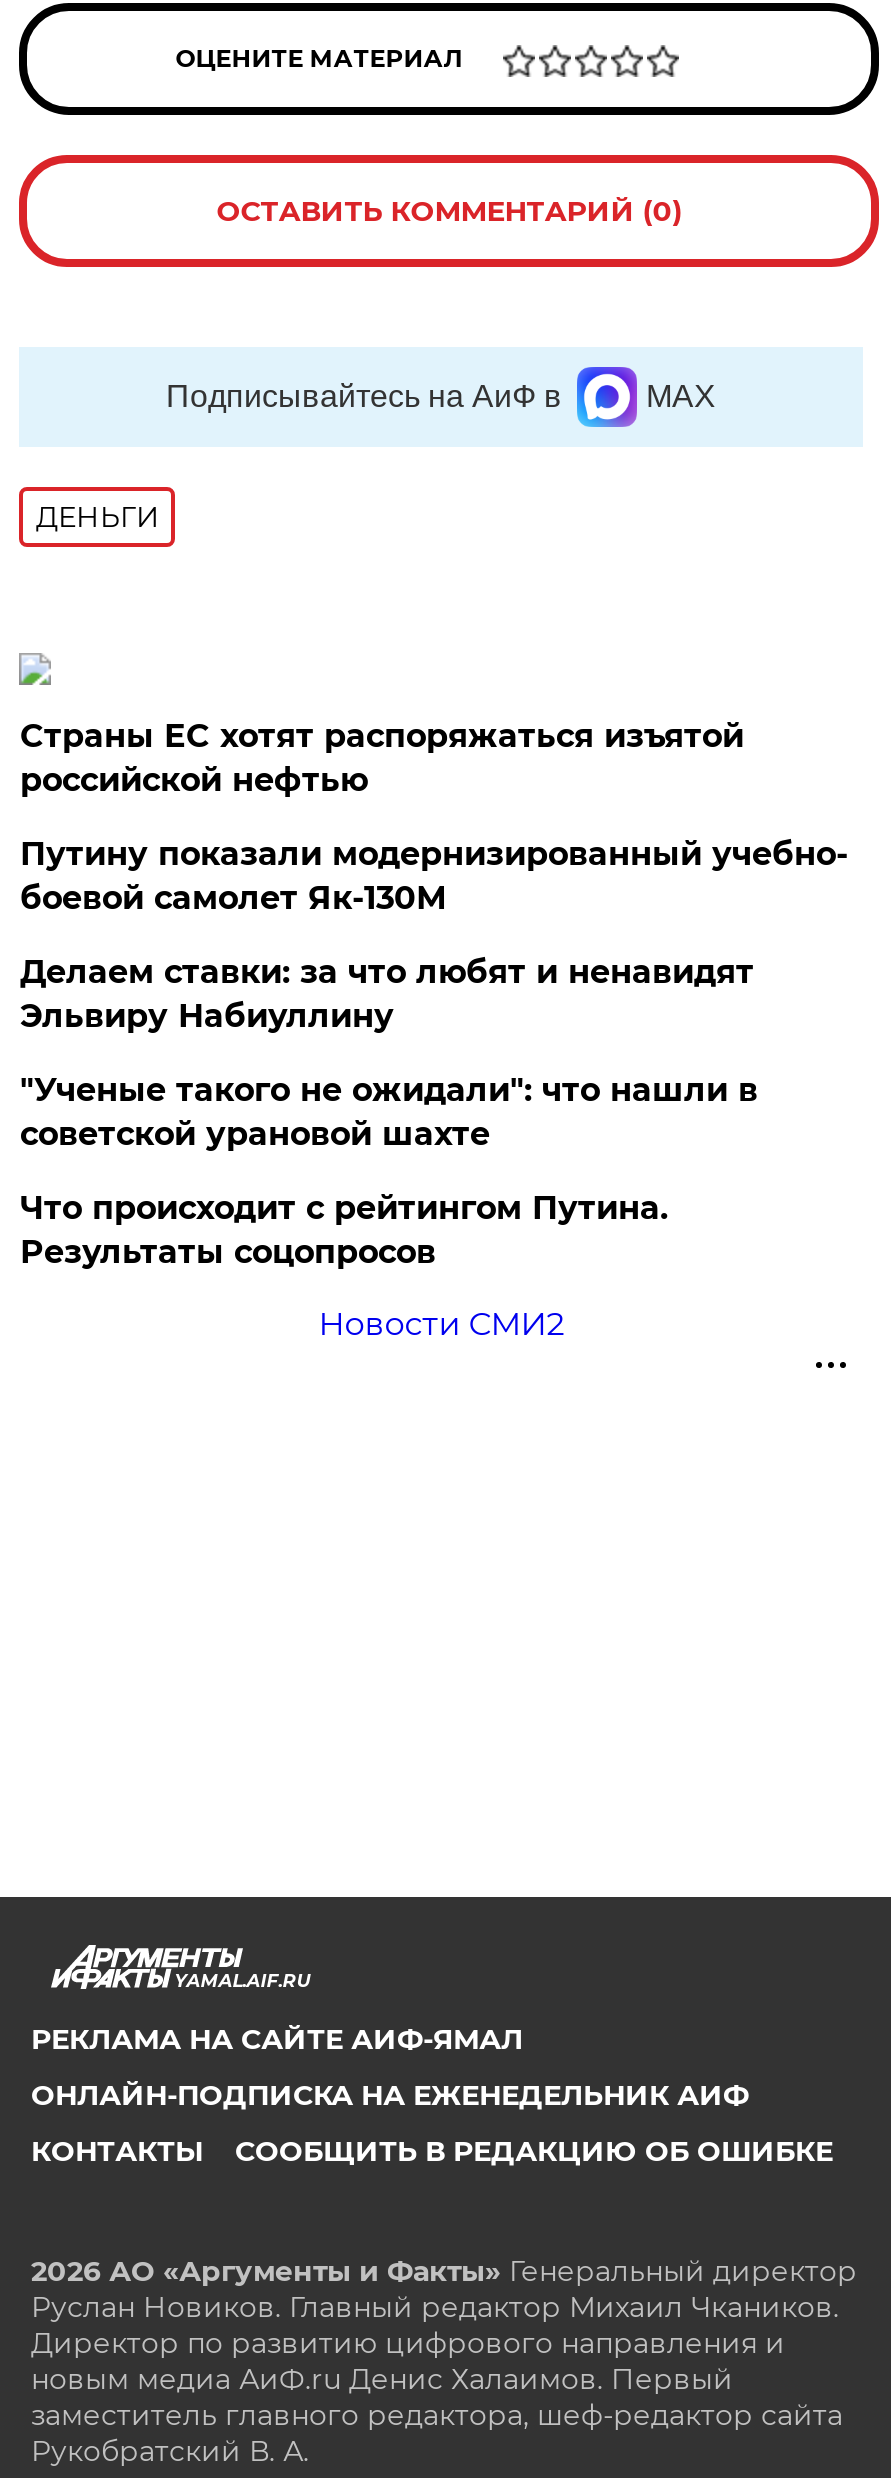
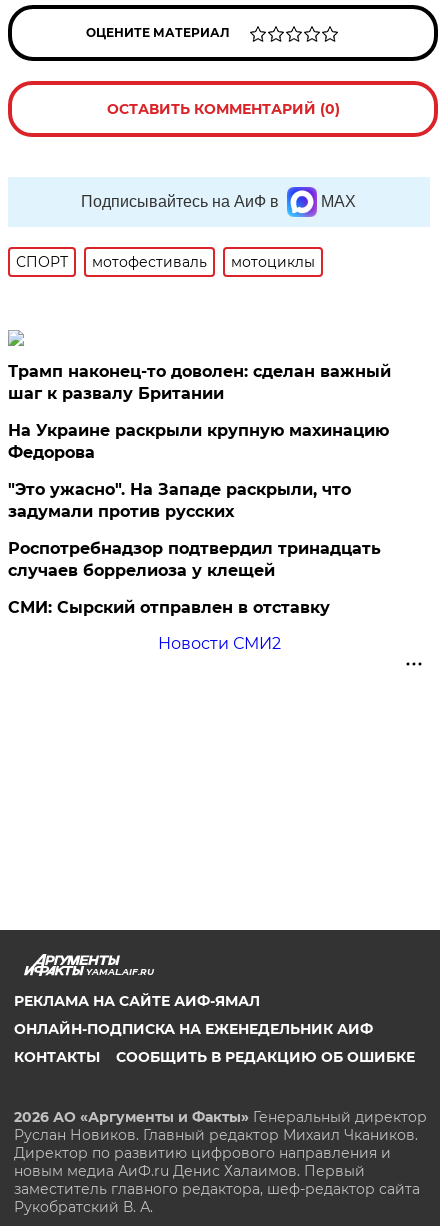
[36,499,160,535] ДЕНЬГИ -> [16,253,315,271] СПОРТ | мотофестиваль | мотоциклы
[20,717,744,799] Страны ЕС хотят распоряжаться изъятой | российской нефтью -> [8,362,391,403] Трамп наконец-то доволен: сделан важный | шаг к развалу Британии
[20,835,848,917] Путину показали модернизированный учебно- | боевой самолет Як-130М -> [8,421,389,462] На Украине раскрыли крупную махинацию | Федорова
[20,953,754,1035] Делаем ставки: за что любят и ненавидят | Эльвиру Набиуллину -> [8,480,351,521] "Это ужасно". На Западе раскрыли, что | задумали против русских
[20,1071,758,1153] "Ученые такого не ожидали": что нашли в | советской урановой шахте -> [8,539,381,580] Роспотребнадзор подтвердил тринадцать | случаев боррелиоза у клещей
[20,1189,668,1271] Что происходит с рейтингом Путина. | Результаты соцопросов -> [8,598,330,617] СМИ: Сырский отправлен в отставку

